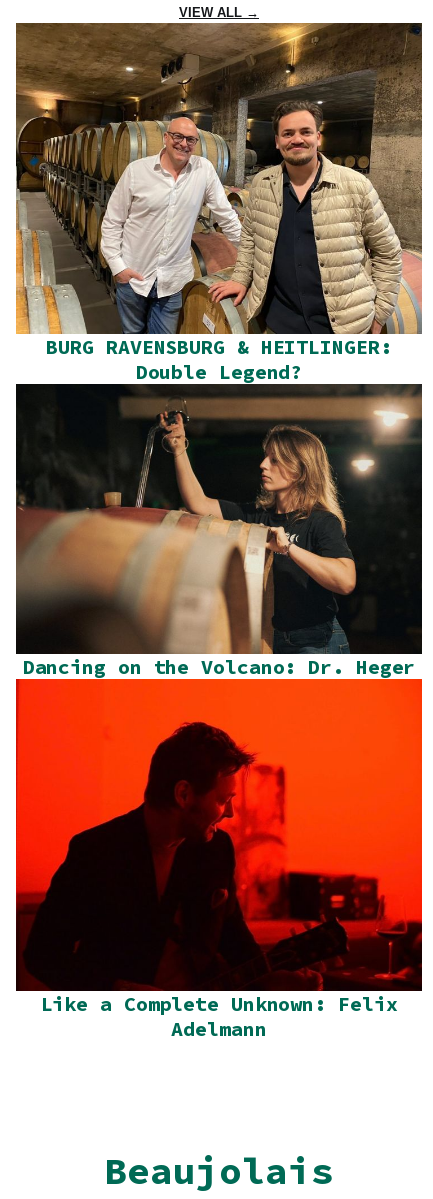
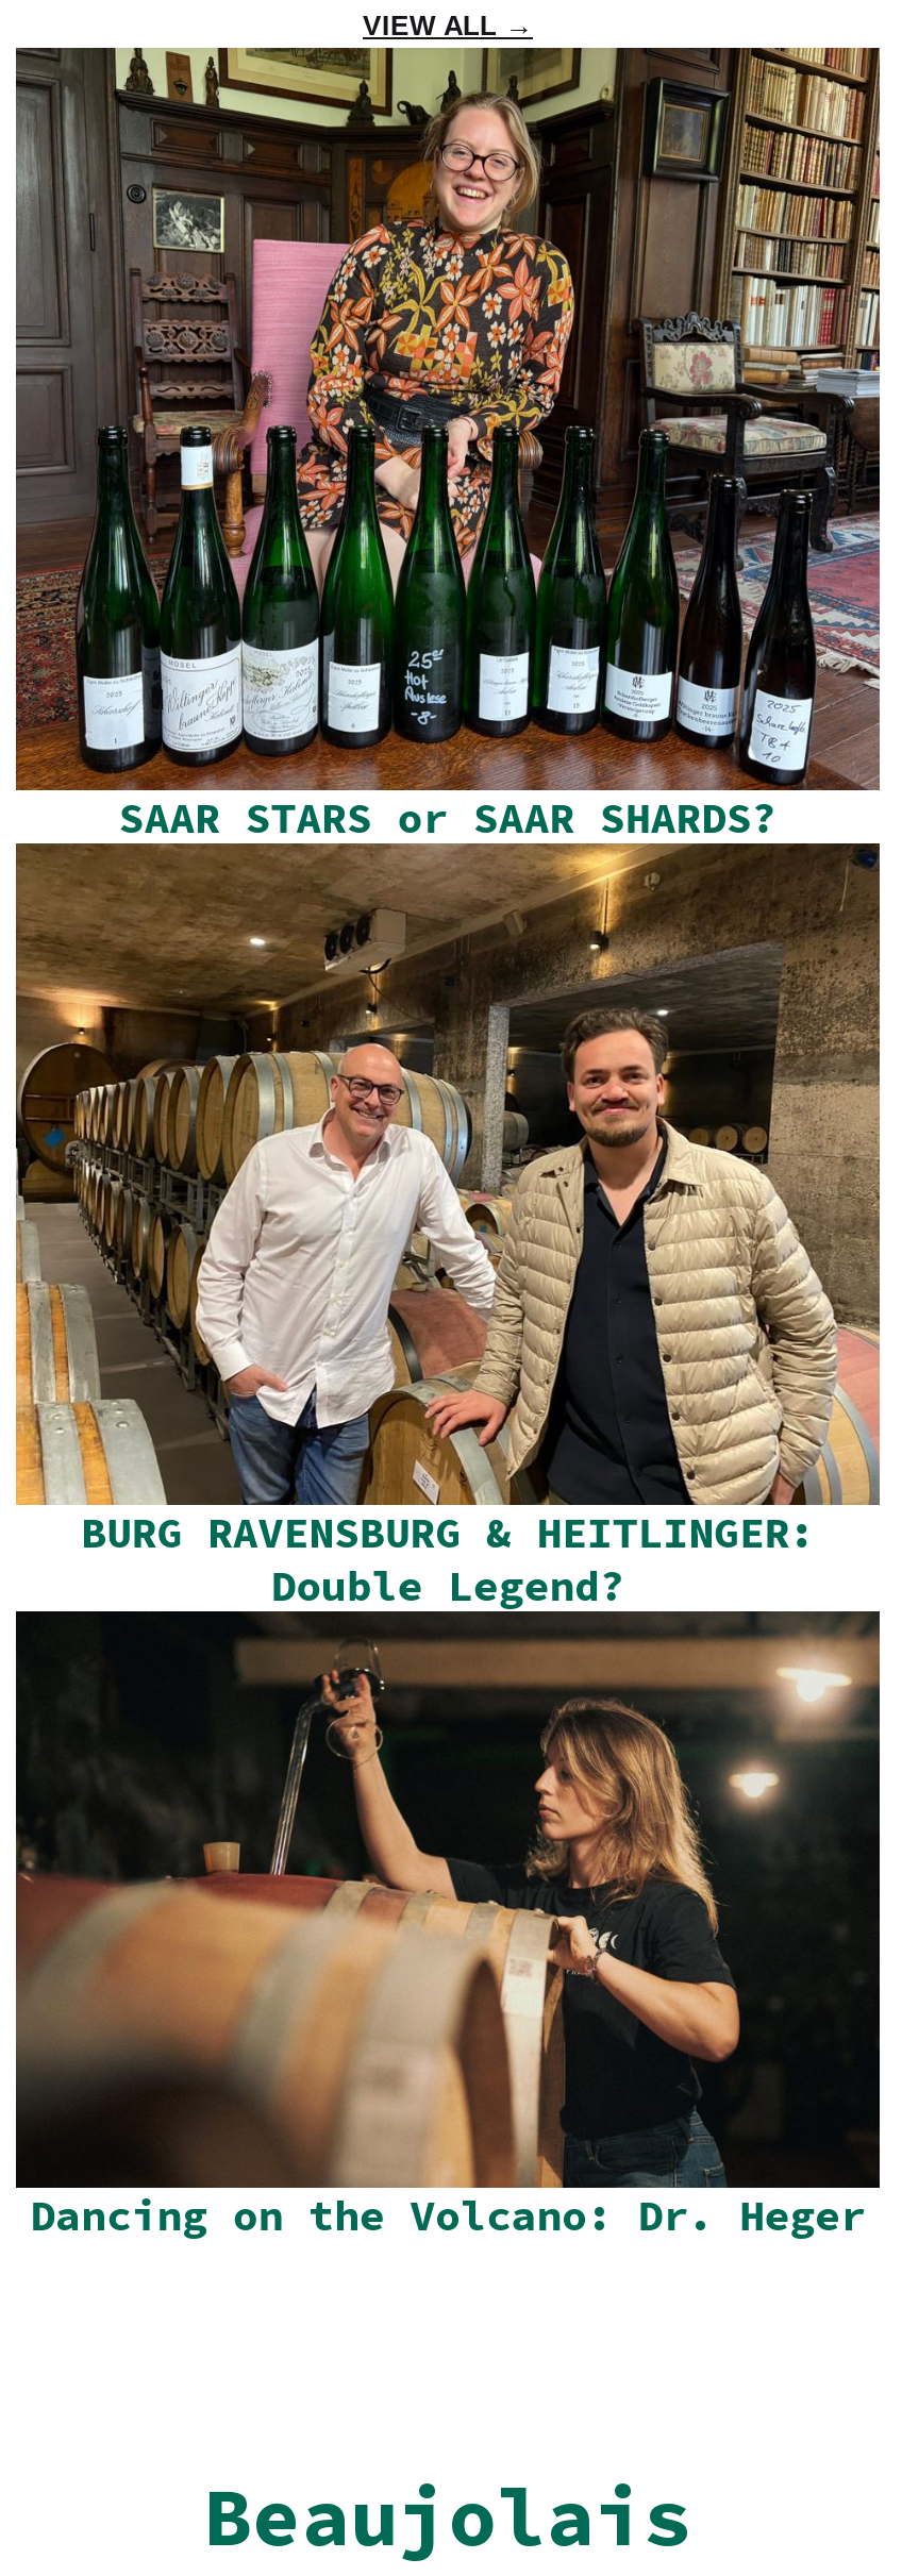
moved [14,23,424,679] -> [12,843,884,2240]: [image] | BURG RAVENSBURG & HEITLINGER: | Double Legend? | Dancing on the Volcano: Dr. Heger
none -> [14,46,882,843] [image] | SAAR STARS or SAAR SHARDS?
[15,678,423,1041] [image] | Like a Complete Unknown: Felix | Adelmann -> none

